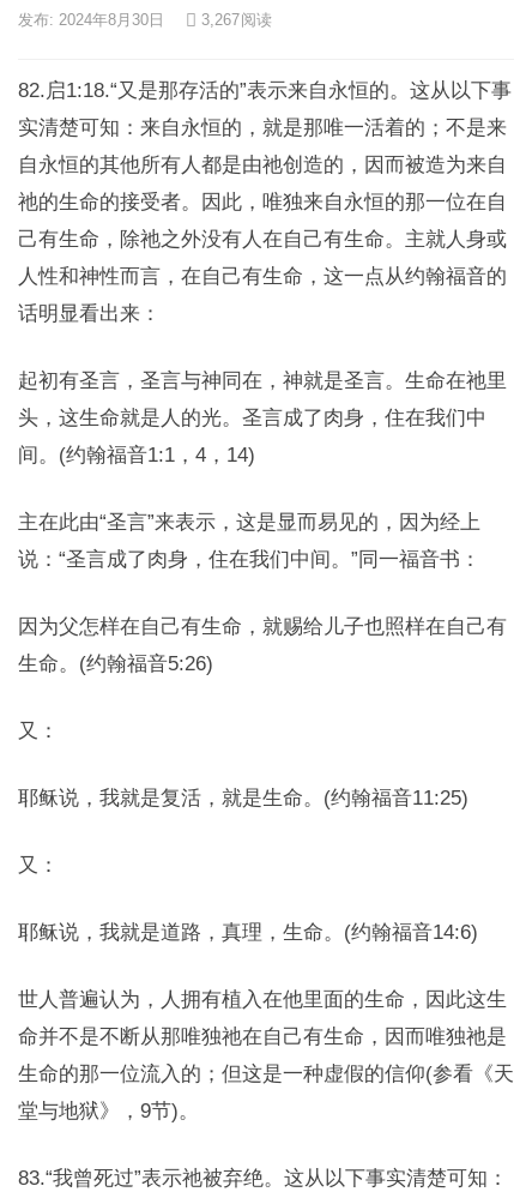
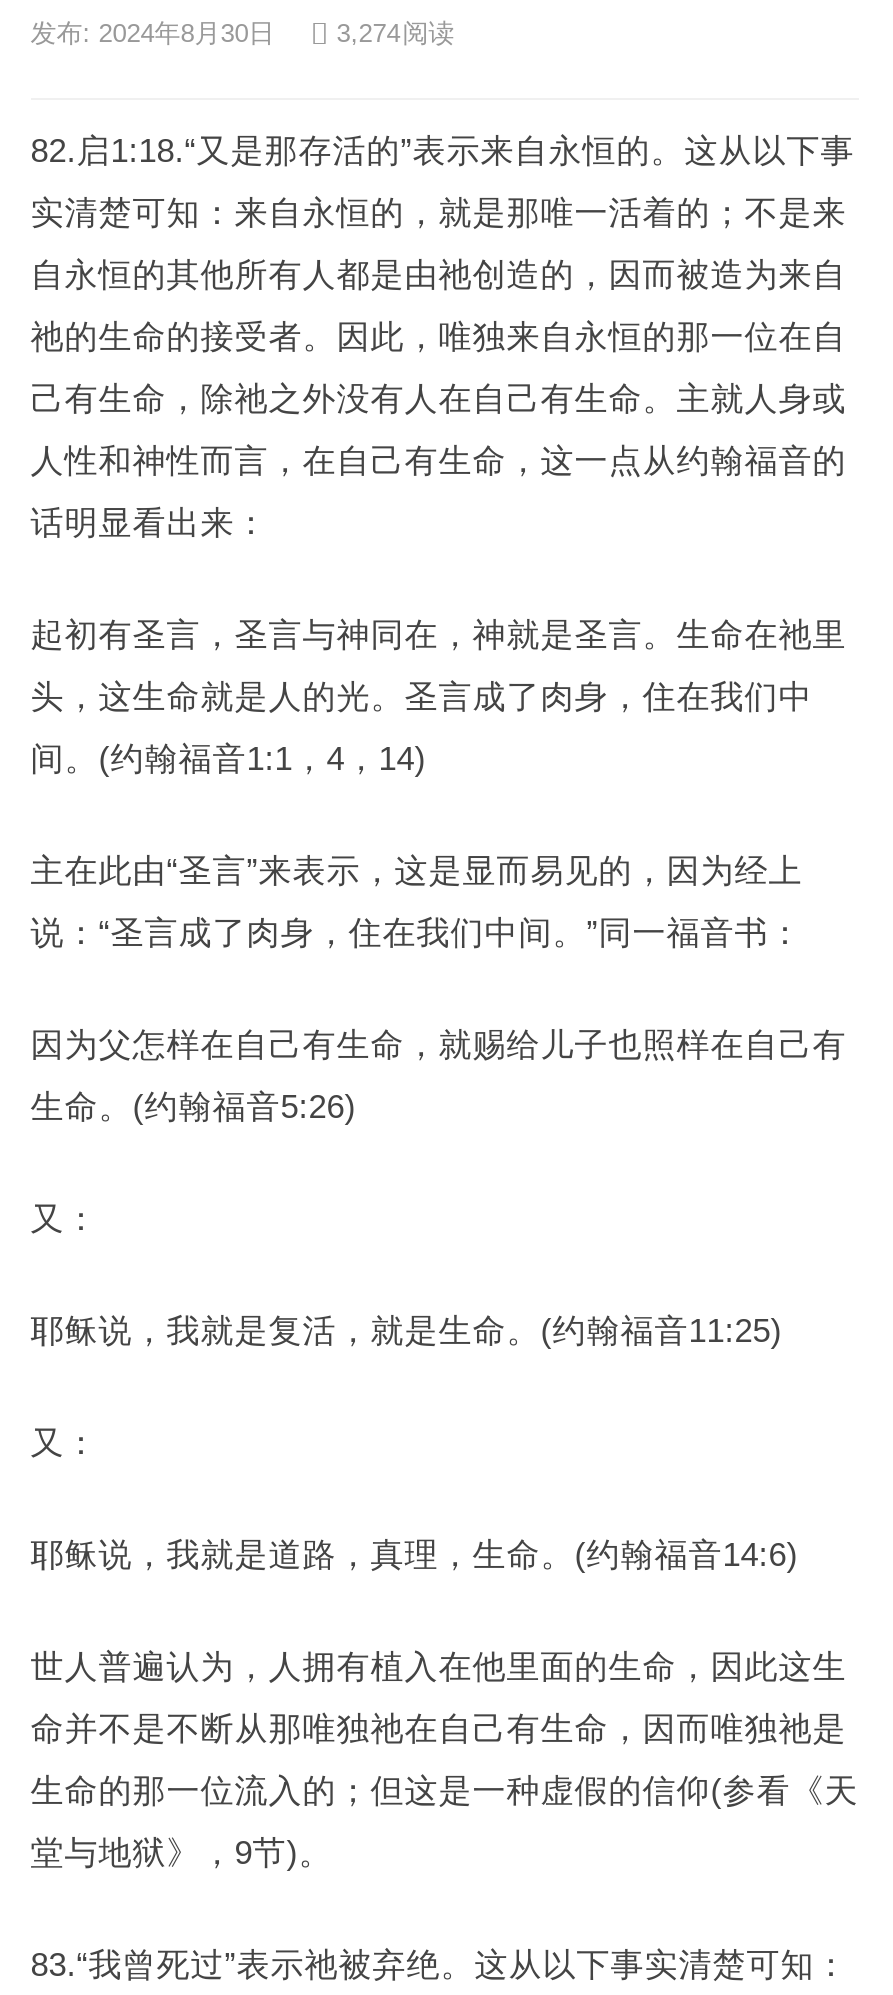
[18,11,272,29] 发布: 2024年8月30日 3,267阅读 -> [30,18,454,48] 发布: 2024年8月30日 3,274阅读

